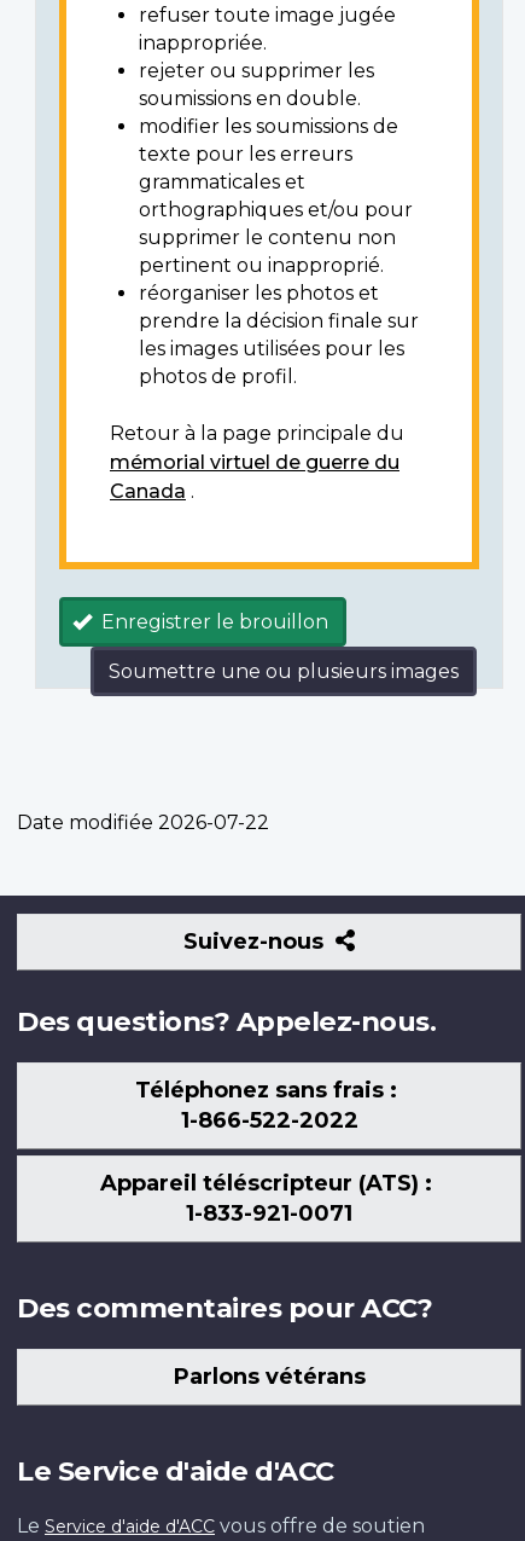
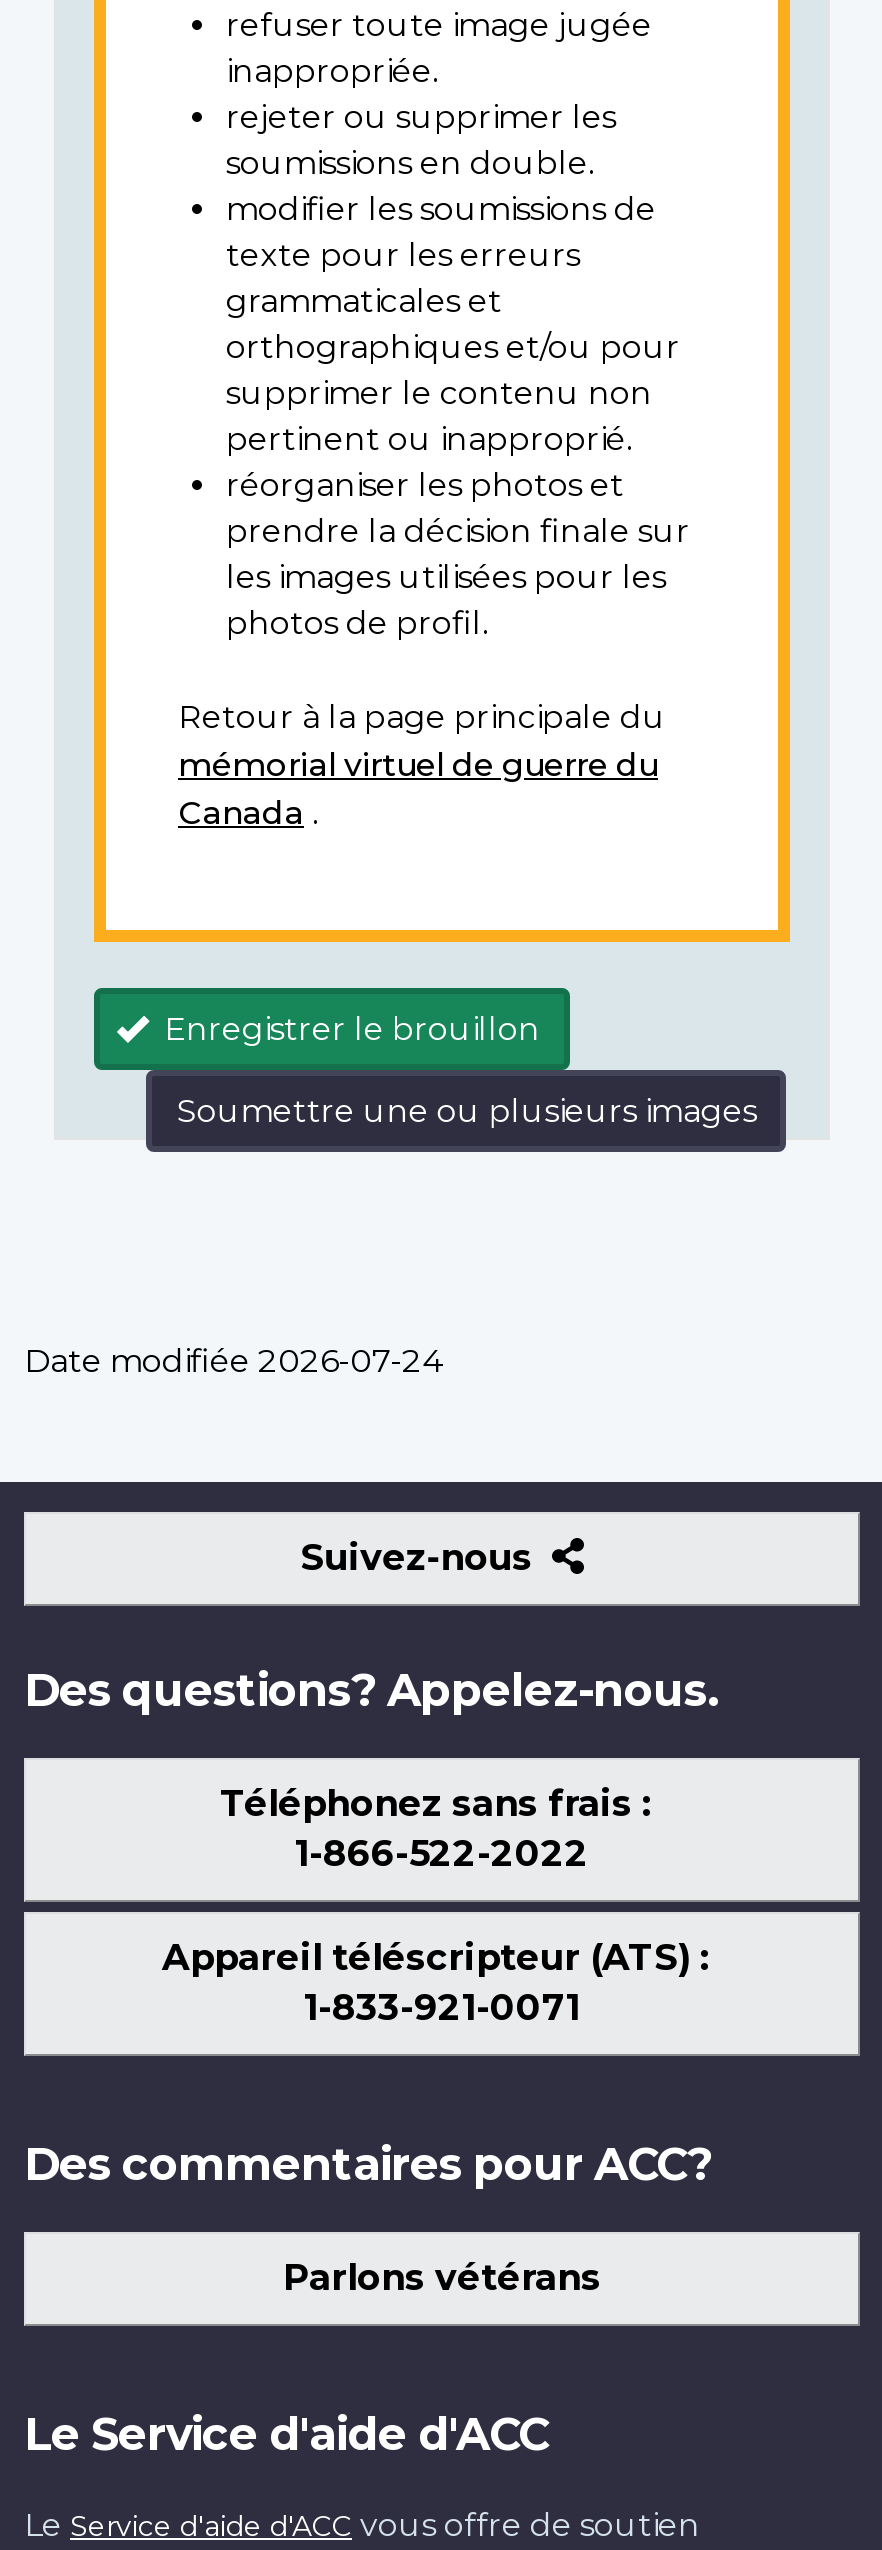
[17,811,269,834] Date modifiée 2026-07-22 -> [24,1342,442,1380] Date modifiée 2026-07-24

